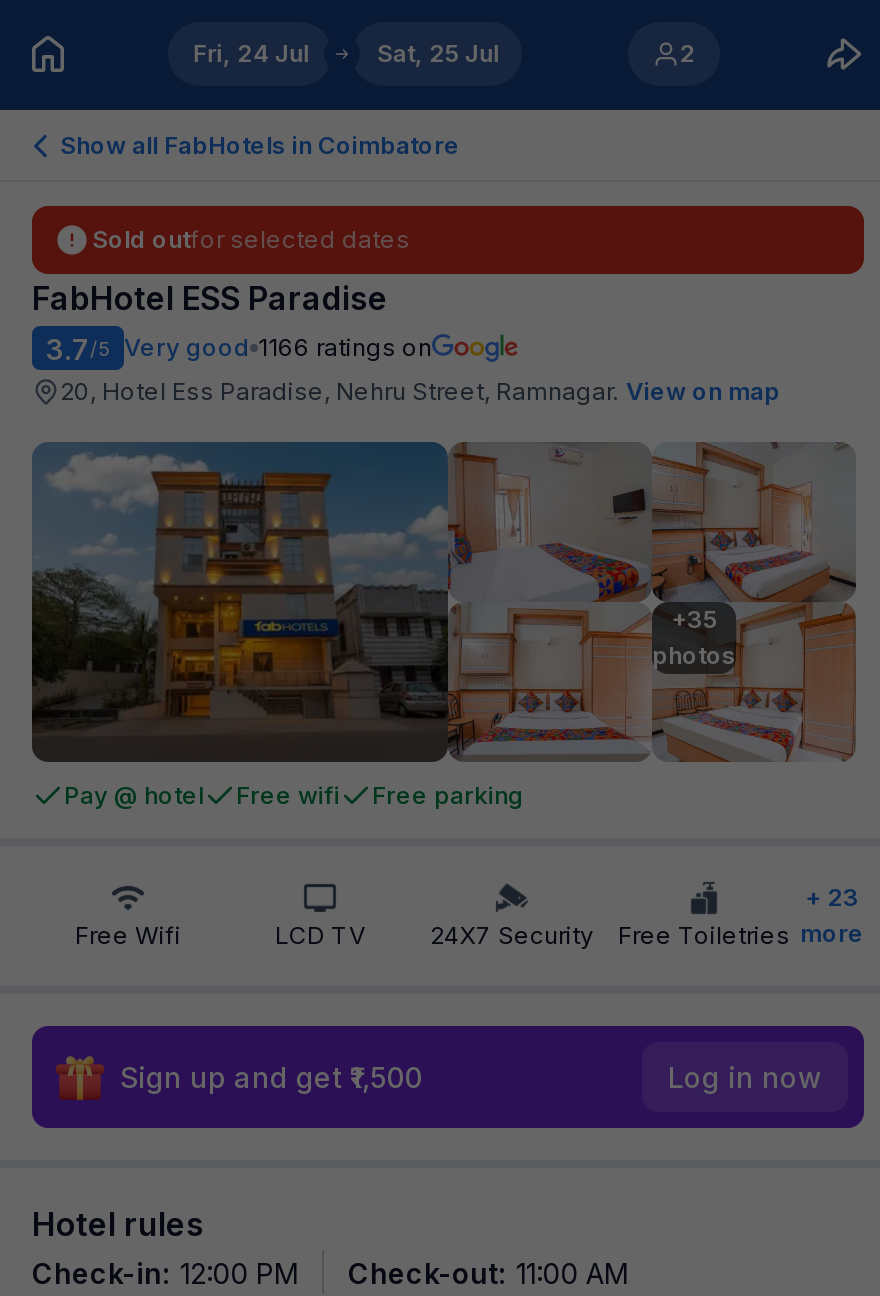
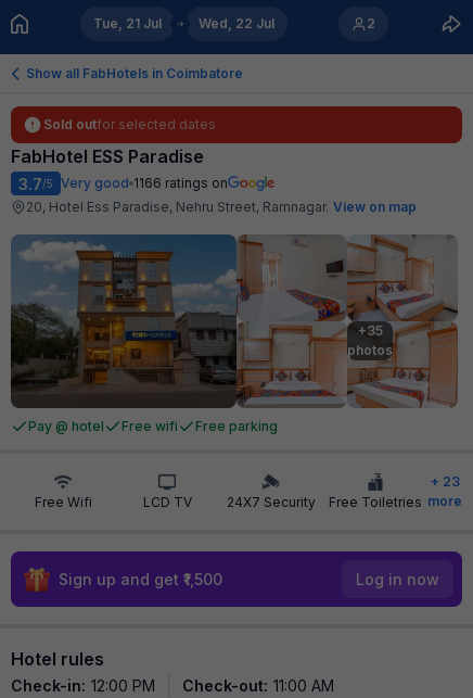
[193,38,309,68] Fri, 24 Jul -> [93,15,161,31] Tue, 21 Jul
[377,38,499,68] Sat, 25 Jul -> [198,15,274,31] Wed, 22 Jul

